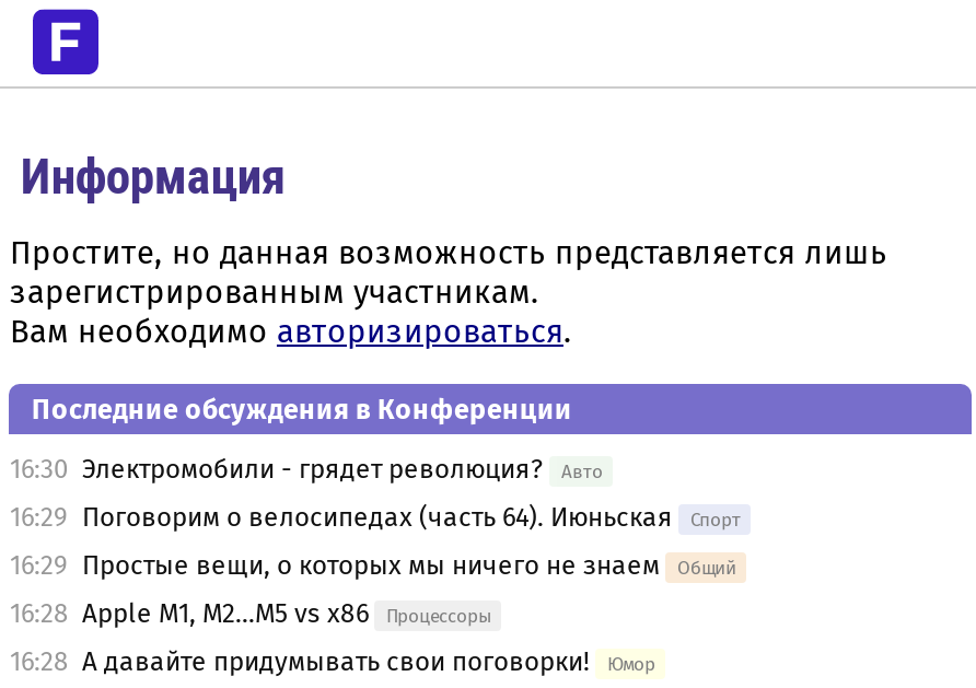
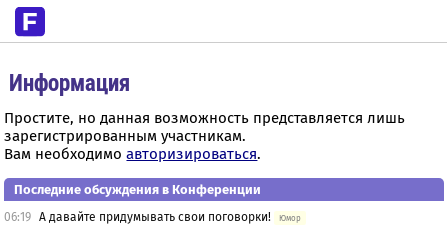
[10,454,741,677] 16:30 Электромобили - грядет революция? | Авто | 16:29 Поговорим о велосипедах (часть 64). Июньская | Спорт | 16:29 Простые вещи, о которых мы ничего не знаем | Общий | 16:28 Apple M1, M2...M5 vs x86 | Процессоры | 16:28 А давайте придумывать свои поговорки! -> [4,210,271,224] 06:19 А давайте придумывать свои поговорки!

